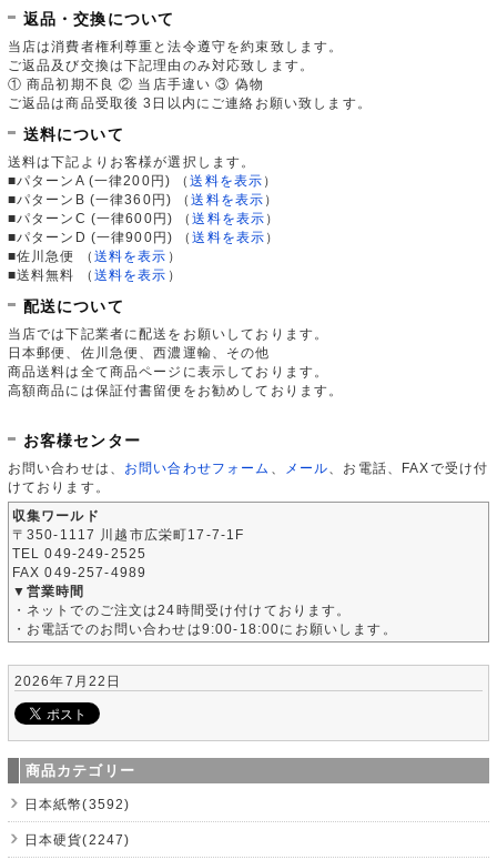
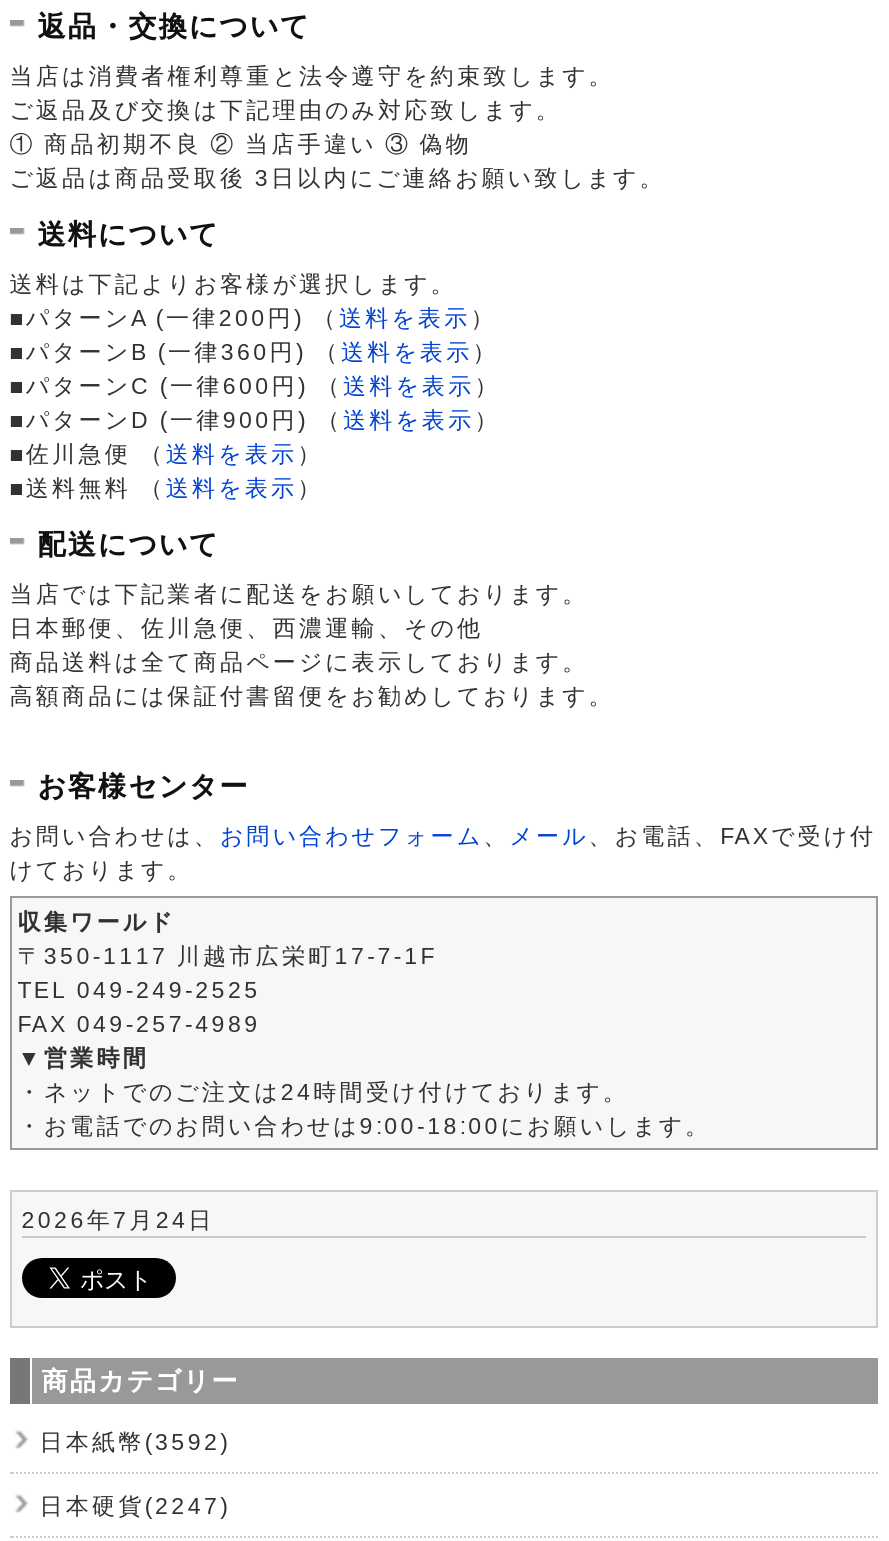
[14,674,121,688] 2026年7月22日 -> [21,1206,215,1232] 2026年7月24日

